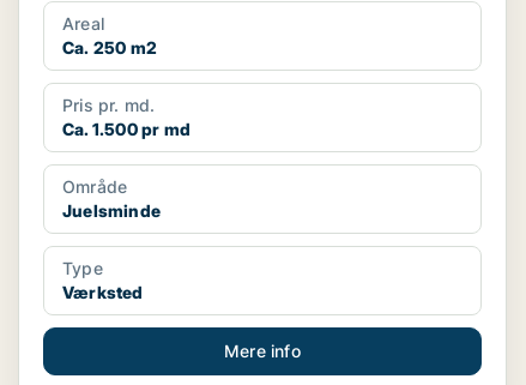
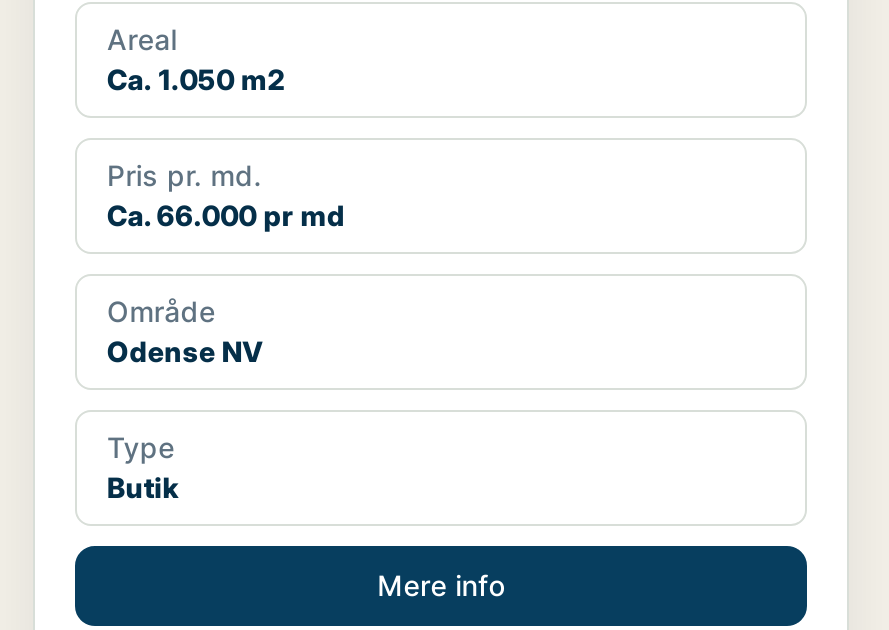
[62,37,157,58] Ca. 250 m2 -> [107,62,286,96] Ca. 1.050 m2
[62,119,191,139] Ca. 1.500 pr md -> [107,198,345,232] Ca. 66.000 pr md
[62,201,161,221] Juelsminde -> [107,334,263,368] Odense NV
[62,282,143,302] Værksted -> [107,470,179,504] Butik

